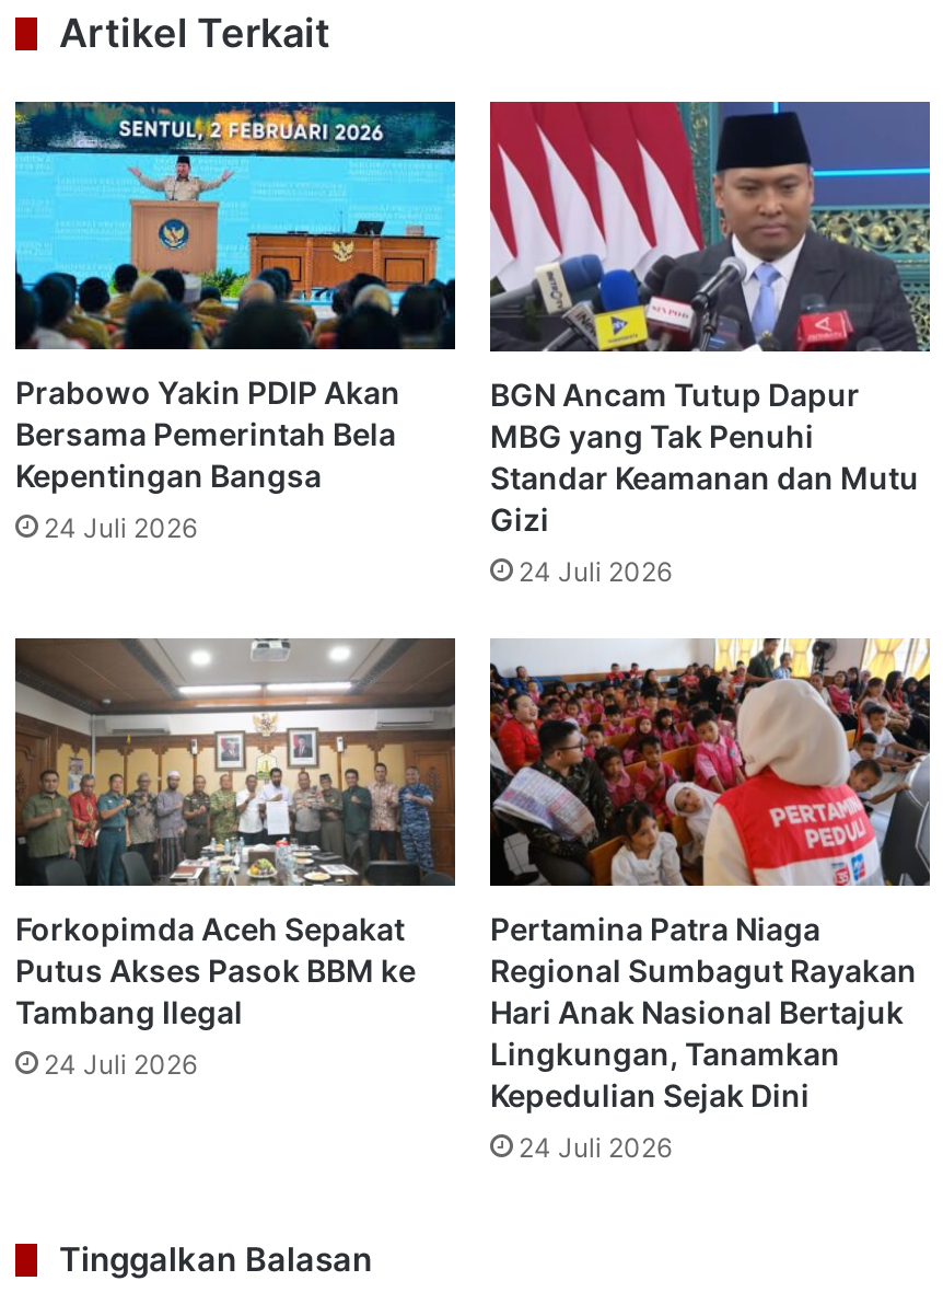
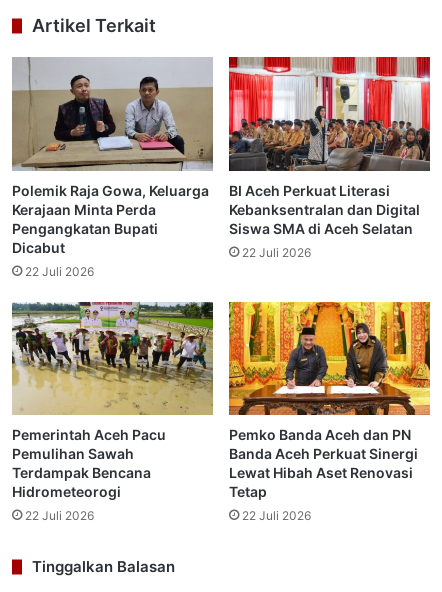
[13,100,457,494] [image] | Prabowo Yakin PDIP Akan | Bersama Pemerintah Bela | Kepentingan Bangsa -> [11,57,214,256] [image] | Polemik Raja Gowa, Keluarga | Kerajaan Minta Perda | Pengangkatan Bupati | Dicabut
[490,100,932,537] [image] | BGN Ancam Tutup Dapur | MBG yang Tak Penuhi | Standar Keamanan dan Mutu | Gizi -> [228,56,431,237] [image] | BI Aceh Perkuat Literasi | Kebanksentralan dan Digital | Siswa SMA di Aceh Selatan
[44,511,197,544] 24 Juli 2026 -> [25,264,94,279] 22 Juli 2026
[519,554,672,587] 24 Juli 2026 -> [242,245,311,260] 22 Juli 2026
[13,638,457,1030] [image] | Forkopimda Aceh Sepakat | Putus Akses Pasok BBM ke | Tambang Ilegal -> [11,301,214,500] [image] | Pemerintah Aceh Pacu | Pemulihan Sawah | Terdampak Bencana | Hidrometeorogi
[488,636,932,1114] [image] | Pertamina Patra Niaga | Regional Sumbagut Rayakan | Hari Anak Nasional Bertajuk | Lingkungan, Tanamkan | Kepedulian Sejak Dini -> [228,301,431,500] [image] | Pemko Banda Aceh dan PN | Banda Aceh Perkuat Sinergi | Lewat Hibah Aset Renovasi | Tetap
[44,1048,197,1081] 24 Juli 2026 -> [25,508,94,523] 22 Juli 2026
[519,1131,672,1164] 24 Juli 2026 -> [242,508,311,523] 22 Juli 2026

